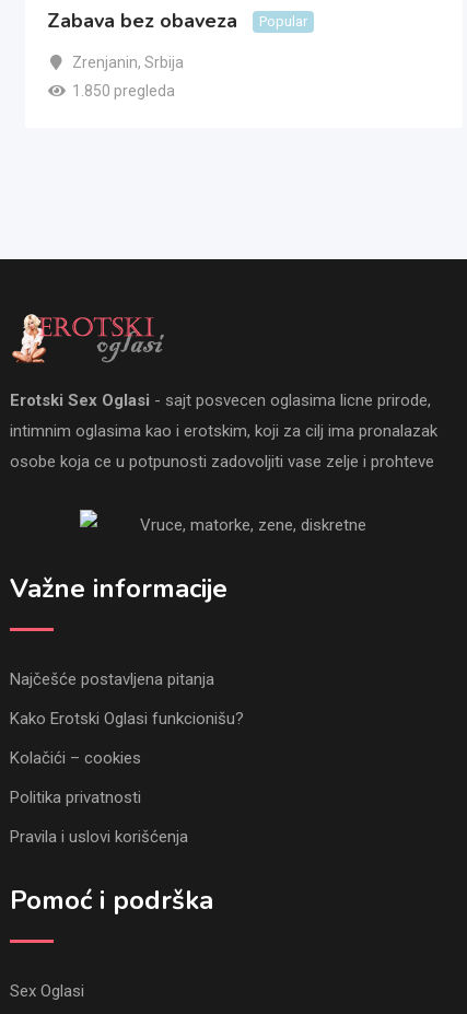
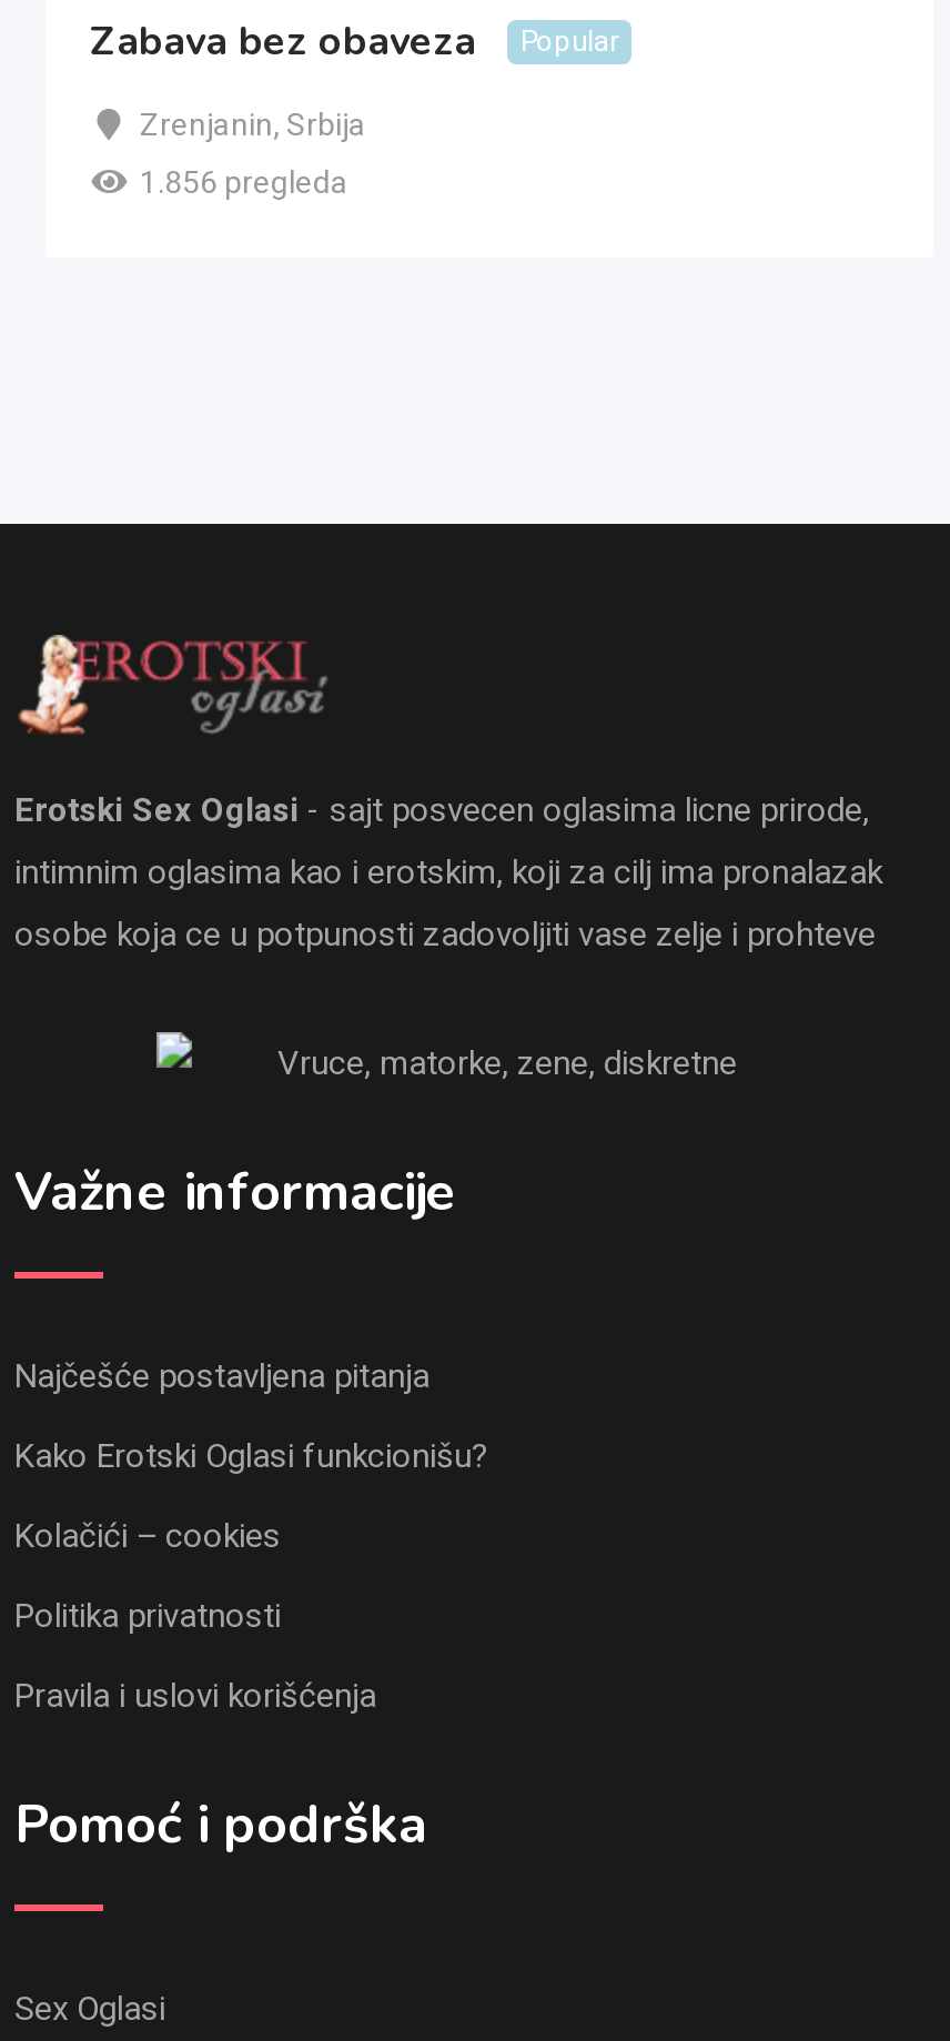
[72,82,174,100] 1.850 pregleda -> [140,164,348,200] 1.856 pregleda

